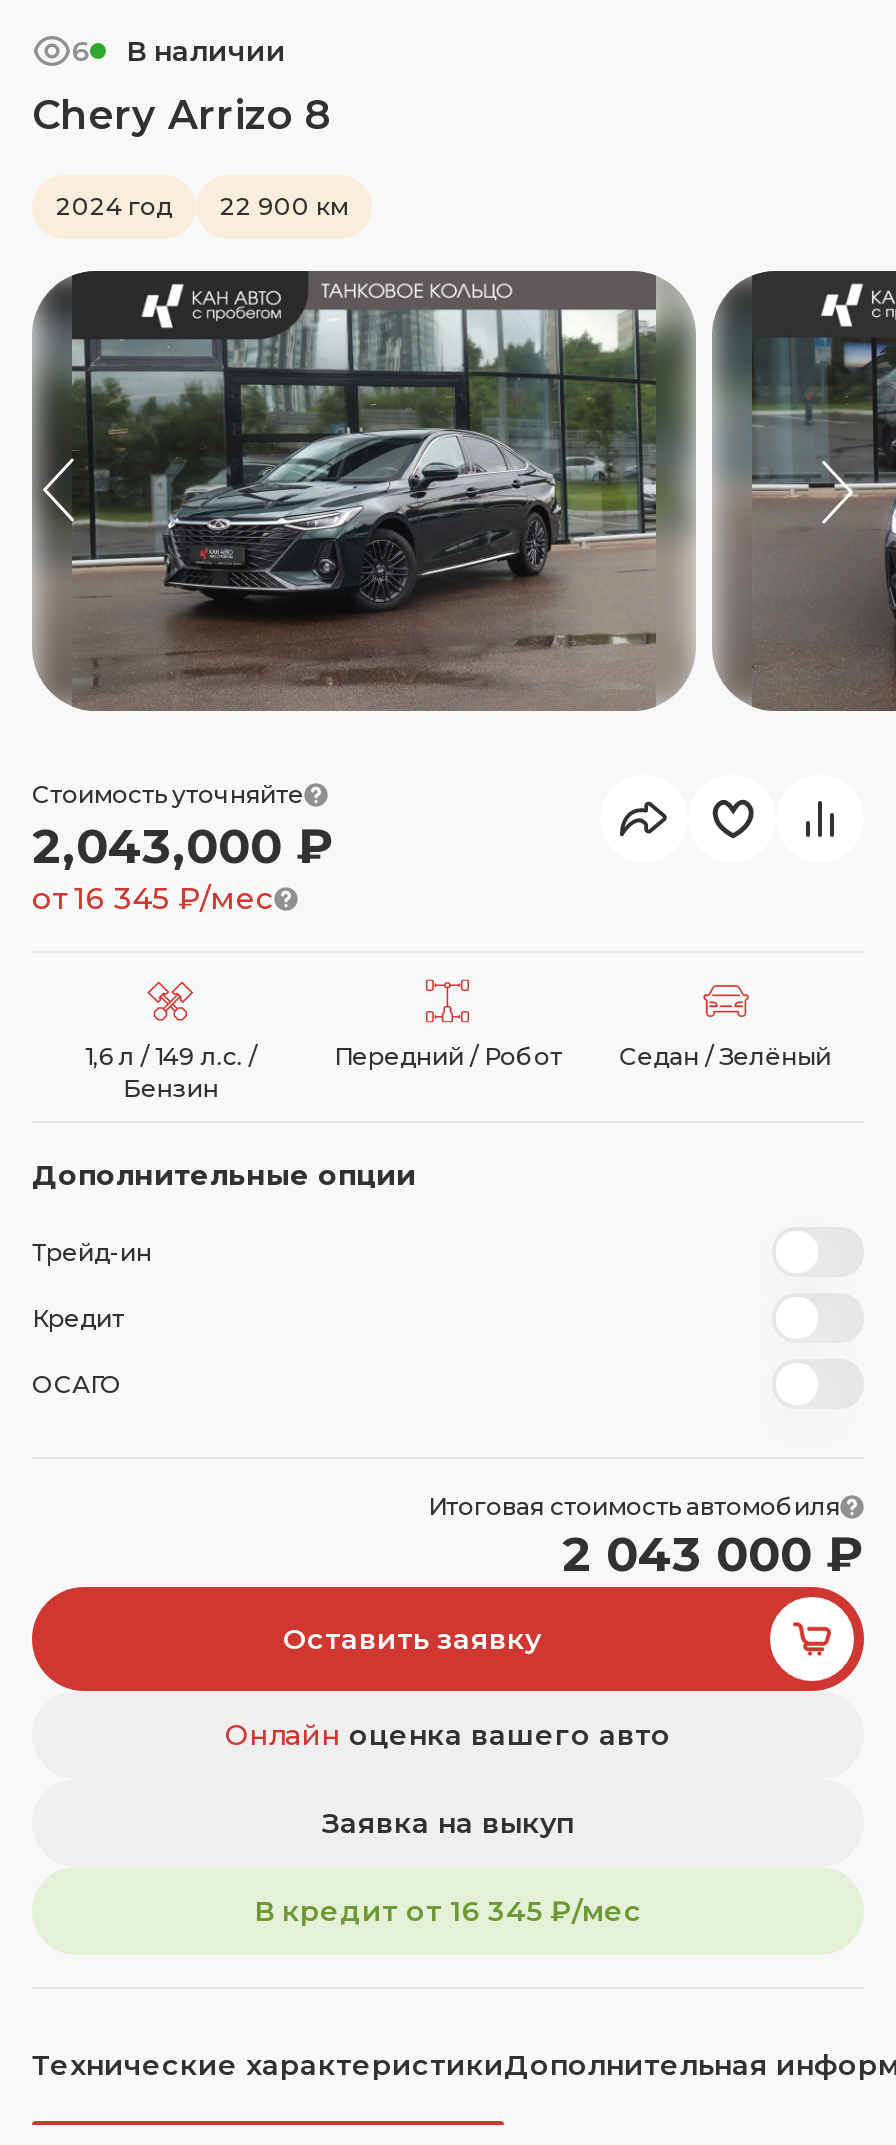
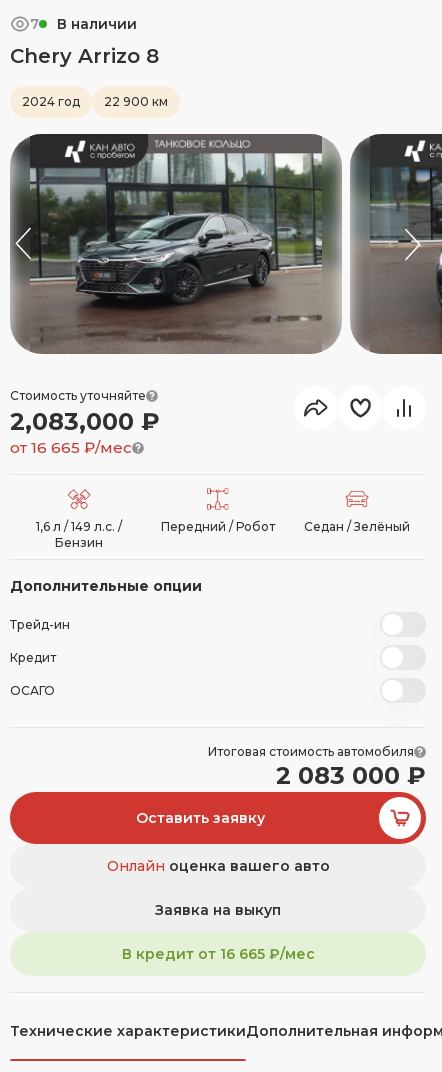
[72,33,286,69] 6 В наличии -> [30,15,137,33] 7 В наличии
[32,817,334,875] 2,043,000 ₽ -> [10,407,160,436] 2,083,000 ₽
[32,879,274,917] от16 345 ₽/мес -> [10,438,132,457] от16 665 ₽/мес
[562,1525,864,1583] 2 043 000 ₽ -> [276,761,426,790] 2 083 000 ₽
[254,1893,642,1929] В кредит от 16 345 ₽/мес -> [121,945,314,963] В кредит от 16 665 ₽/мес

